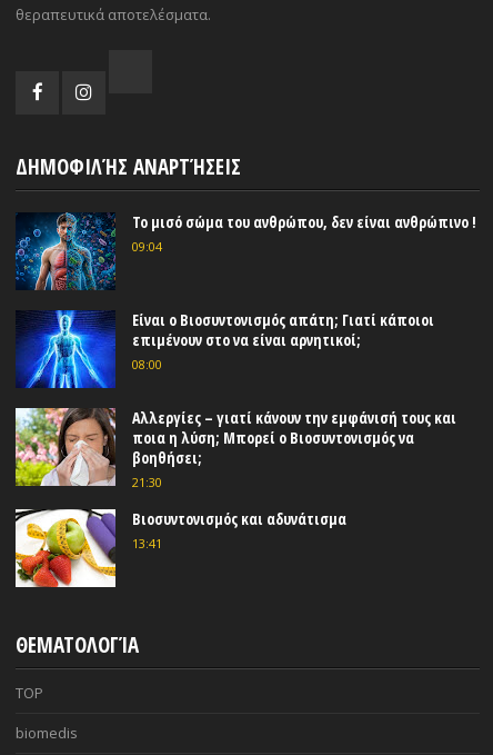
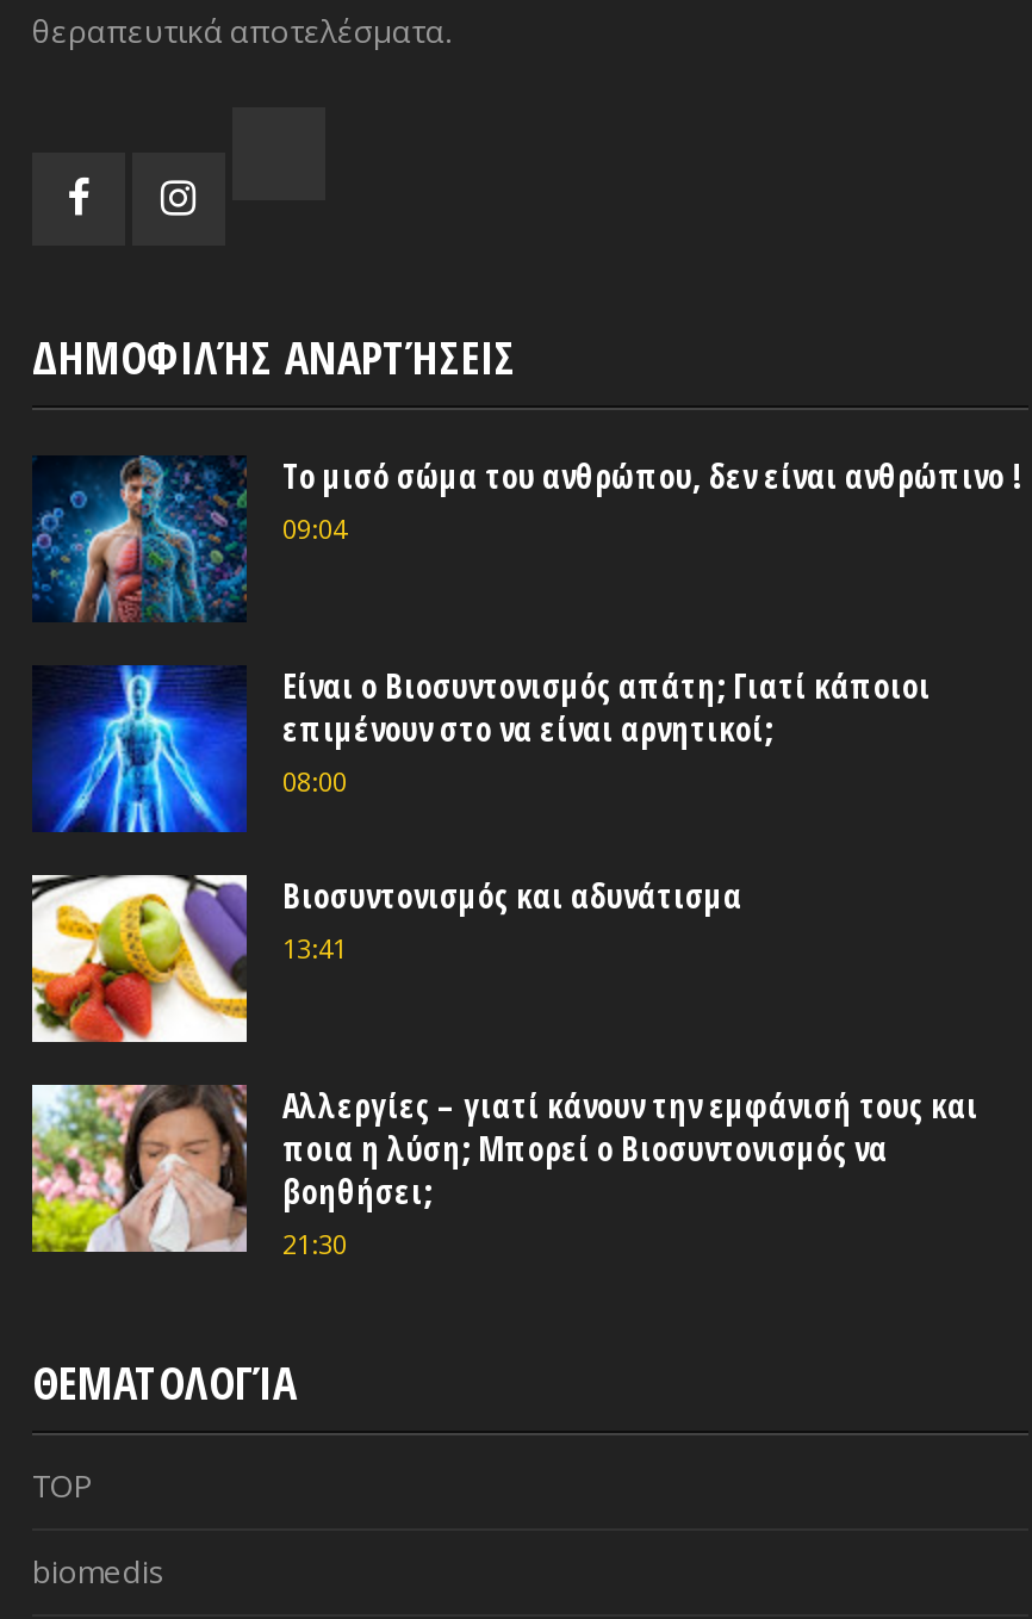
moved [13,406,456,490] -> [27,1080,978,1262]: [image] | Αλλεργίες – γιατί κάνουν την εμφάνισή τους και | ποια η λύση; Μπορεί ο Βιοσυντονισμός να | βοηθήσει; | 21:30
moved [14,508,346,588] -> [30,873,742,1044]: [image] | Βιοσυντονισμός και αδυνάτισμα | 13:41

